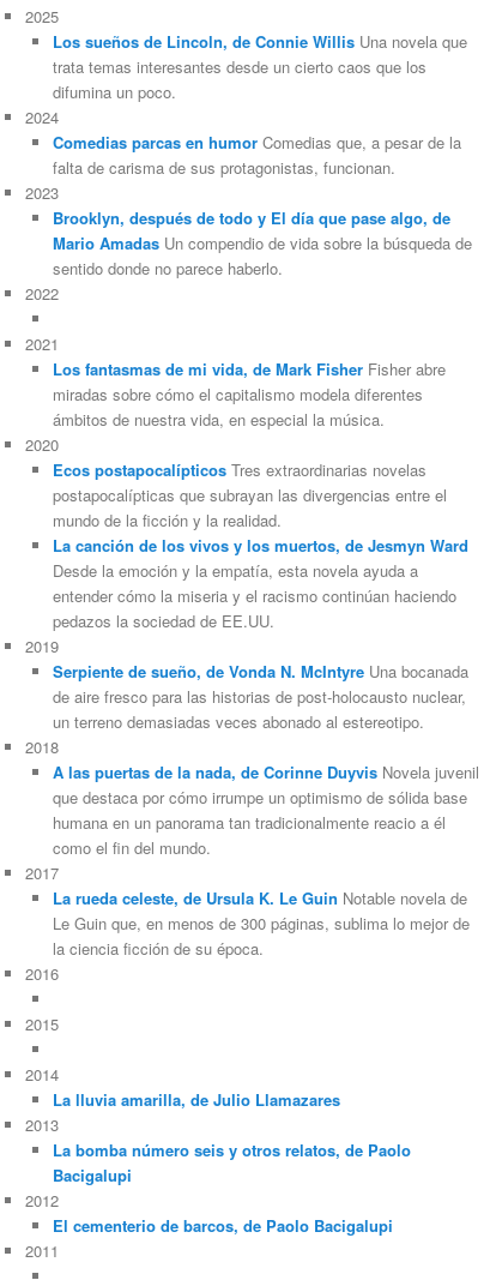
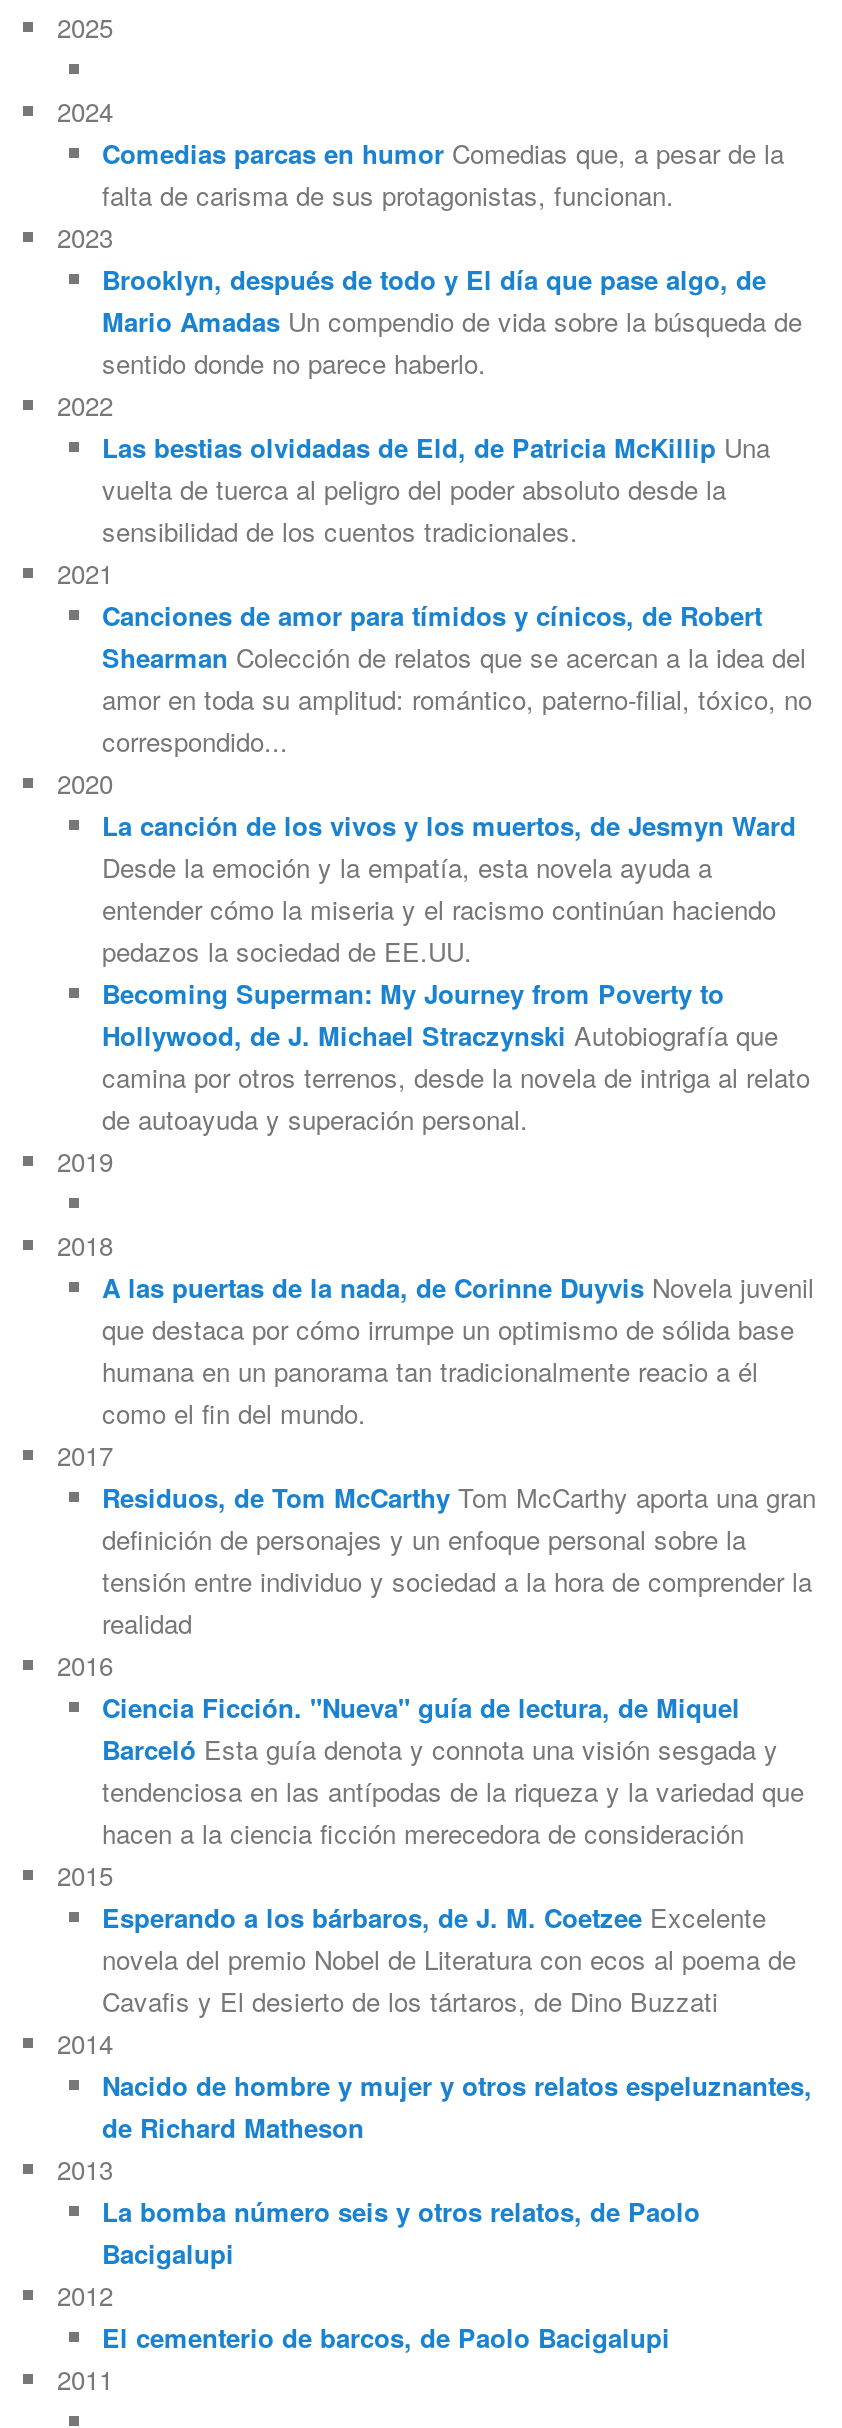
[52,30,467,103] Los sueños de Lincoln, de Connie Willis Una novela que | trata temas interesantes desde un cierto caos que los | difumina un poco. -> none
moved [25,106,471,305] -> [57,92,802,424]: 2024 | Comedias parcas en humor Comedias que, a pesar de la | falta de carisma de sus protagonistas, funcionan. | 2023 | Brooklyn, después de todo y El día que pase algo, de | Mario Amadas Un compendio de vida sobre la búsqueda de | sentido donde no parece haberlo. | 2022
none -> [102,428,770,550] Las bestias olvidadas de Eld, de Patricia McKillip Una | vuelta de tuerca al peligro del poder absoluto desde la | sensibilidad de los cuentos tradicionales.
[52,358,445,431] Los fantasmas de mi vida, de Mark Fisher Fisher abre | miradas sobre cómo el capitalismo modela diferentes | ámbitos de nuestra vida, en especial la música. -> [102,596,812,760] Canciones de amor para tímidos y cínicos, de Robert | Shearman Colección de relatos que se acercan a la idea del | amor en toda su amplitud: romántico, paterno-filial, tóxico, no | correspondido...
[52,458,446,532] Ecos postapocalípticos Tres extraordinarias novelas | postapocalípticas que subrayan las divergencias entre el | mundo de la ficción y la realidad. -> none
moved [52,534,468,632] -> [102,806,796,970]: La canción de los vivos y los muertos, de Jesmyn Ward | Desde la emoción y la empatía, esta novela ayuda a | entender cómo la miseria y el racismo continúan haciendo | pedazos la sociedad de EE.UU.
none -> [102,974,810,1138] Becoming Superman: My Journey from Poverty to | Hollywood, de J. Michael Straczynski Autobiografía que | camina por otros terrenos, desde la novela de intriga al relato | de autoayuda y superación personal.
[52,660,468,733] Serpiente de sueño, de Vonda N. McIntyre Una bocanada | de aire fresco para las historias de post-holocausto nuclear, | un terreno demasiadas veces abonado al estereotipo. -> none
[52,887,469,960] La rueda celeste, de Ursula K. Le Guin Notable novela de | Le Guin que, en menos de 300 páginas, sublima lo mejor de | la ciencia ficción de su época. -> [102,1478,816,1642] Residuos, de Tom McCarthy Tom McCarthy aporta una gran | definición de personajes y un enfoque personal sobre la | tensión entre individuo y sociedad a la hora de comprender la | realidad
none -> [102,1688,804,1852] Ciencia Ficción. "Nueva" guía de lectura, de Miquel | Barceló Esta guía denota y connota una visión sesgada y | tendenciosa en las antípodas de la riqueza y la variedad que | hacen a la ciencia ficción merecedora de consideración
none -> [102,1898,796,2020] Esperando a los bárbaros, de J. M. Coetzee Excelente | novela del premio Nobel de Literatura con ecos al poema de | Cavafis y El desierto de los tártaros, de Dino Buzzati
[52,1088,340,1111] La lluvia amarilla, de Julio Llamazares -> [102,2066,812,2146] Nacido de hombre y mujer y otros relatos espeluznantes, | de Richard Matheson

